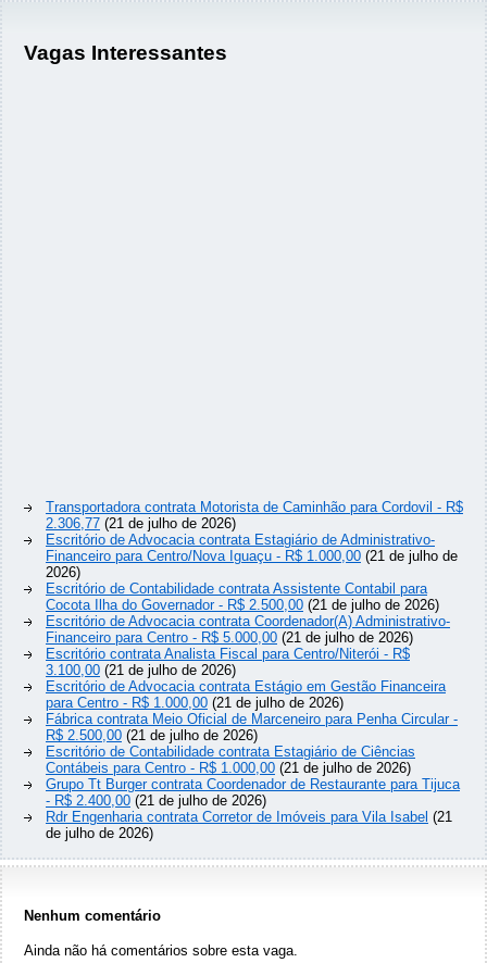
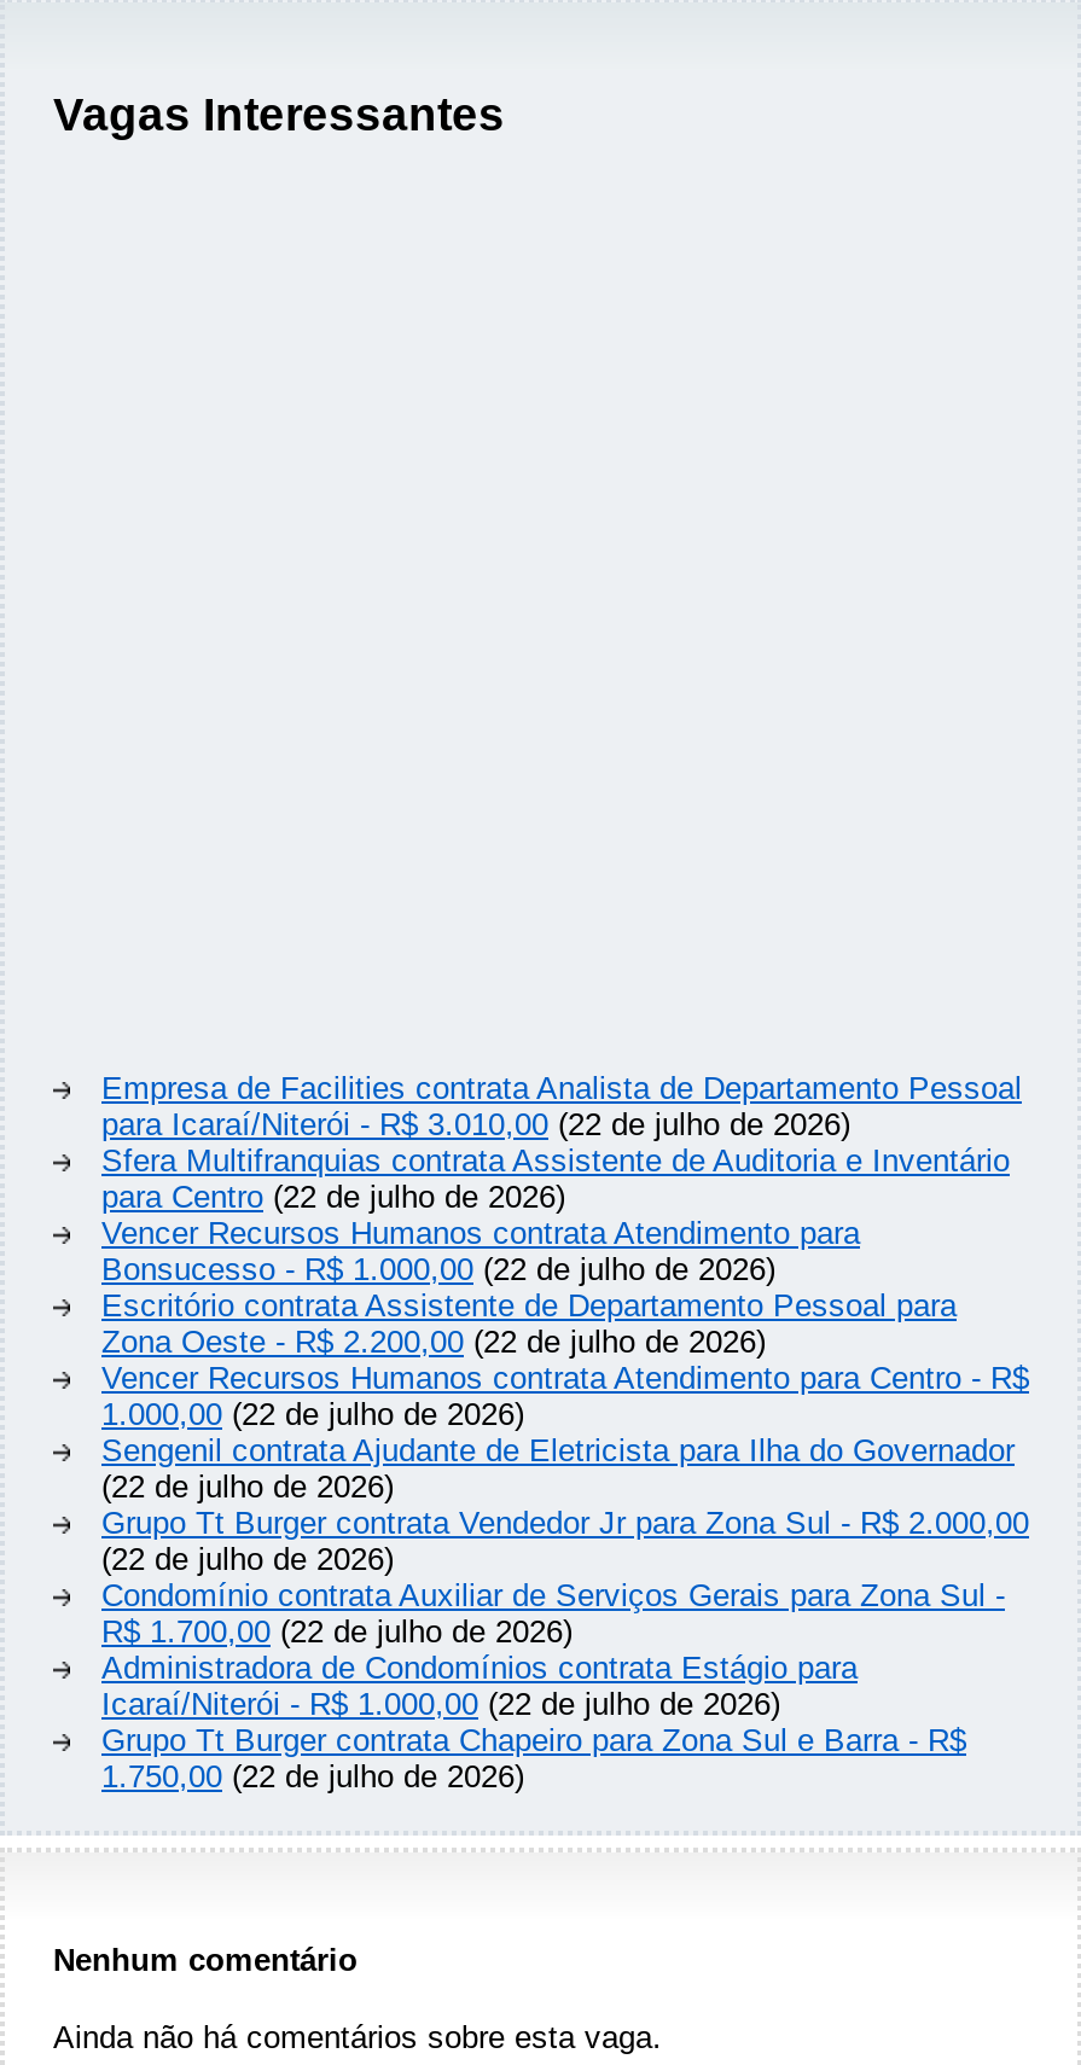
[46,499,463,841] Transportadora contrata Motorista de Caminhão para Cordovil - R$ | 2.306,77 (21 de julho de 2026) | Escritório de Advocacia contrata Estagiário de Administrativo- | Financeiro para Centro/Nova Iguaçu - R$ 1.000,00 (21 de julho de | 2026) | Escritório de Contabilidade contrata Assistente Contabil para | Cocota Ilha do Governador - R$ 2.500,00 (21 de julho de 2026) | Escritório de Advocacia contrata Coordenador(A) Administrativo- | Financeiro para Centro - R$ 5.000,00 (21 de julho de 2026) | Escritório contrata Analista Fiscal para Centro/Niterói - R$ | 3.100,00 (21 de julho de 2026) | Escritório de Advocacia contrata Estágio em Gestão Financeira | para Centro - R$ 1.000,00 (21 de julho de 2026) | Fábrica contrata Meio Oficial de Marceneiro para Penha Circular - | R$ 2.500,00 (21 de julho de 2026) | Escritório de Contabilidade contrata Estagiário de Ciências | Contábeis para Centro - R$ 1.000,00 (21 de julho de 2026) | Grupo Tt Burger contrata Coordenador de Restaurante para Tijuca | - R$ 2.400,00 (21 de julho de 2026) | Rdr Engenharia contrata Corretor de Imóveis para Vila Isabel (21 | de julho de 2026) -> [101,1070,1029,1795] Empresa de Facilities contrata Analista de Departamento Pessoal | para Icaraí/Niterói - R$ 3.010,00 (22 de julho de 2026) | Sfera Multifranquias contrata Assistente de Auditoria e Inventário | para Centro (22 de julho de 2026) | Vencer Recursos Humanos contrata Atendimento para | Bonsucesso - R$ 1.000,00 (22 de julho de 2026) | Escritório contrata Assistente de Departamento Pessoal para | Zona Oeste - R$ 2.200,00 (22 de julho de 2026) | Vencer Recursos Humanos contrata Atendimento para Centro - R$ | 1.000,00 (22 de julho de 2026) | Sengenil contrata Ajudante de Eletricista para Ilha do Governador | (22 de julho de 2026) | Grupo Tt Burger contrata Vendedor Jr para Zona Sul - R$ 2.000,00 | (22 de julho de 2026) | Condomínio contrata Auxiliar de Serviços Gerais para Zona Sul - | R$ 1.700,00 (22 de julho de 2026) | Administradora de Condomínios contrata Estágio para | Icaraí/Niterói - R$ 1.000,00 (22 de julho de 2026) | Grupo Tt Burger contrata Chapeiro para Zona Sul e Barra - R$ | 1.750,00 (22 de julho de 2026)

